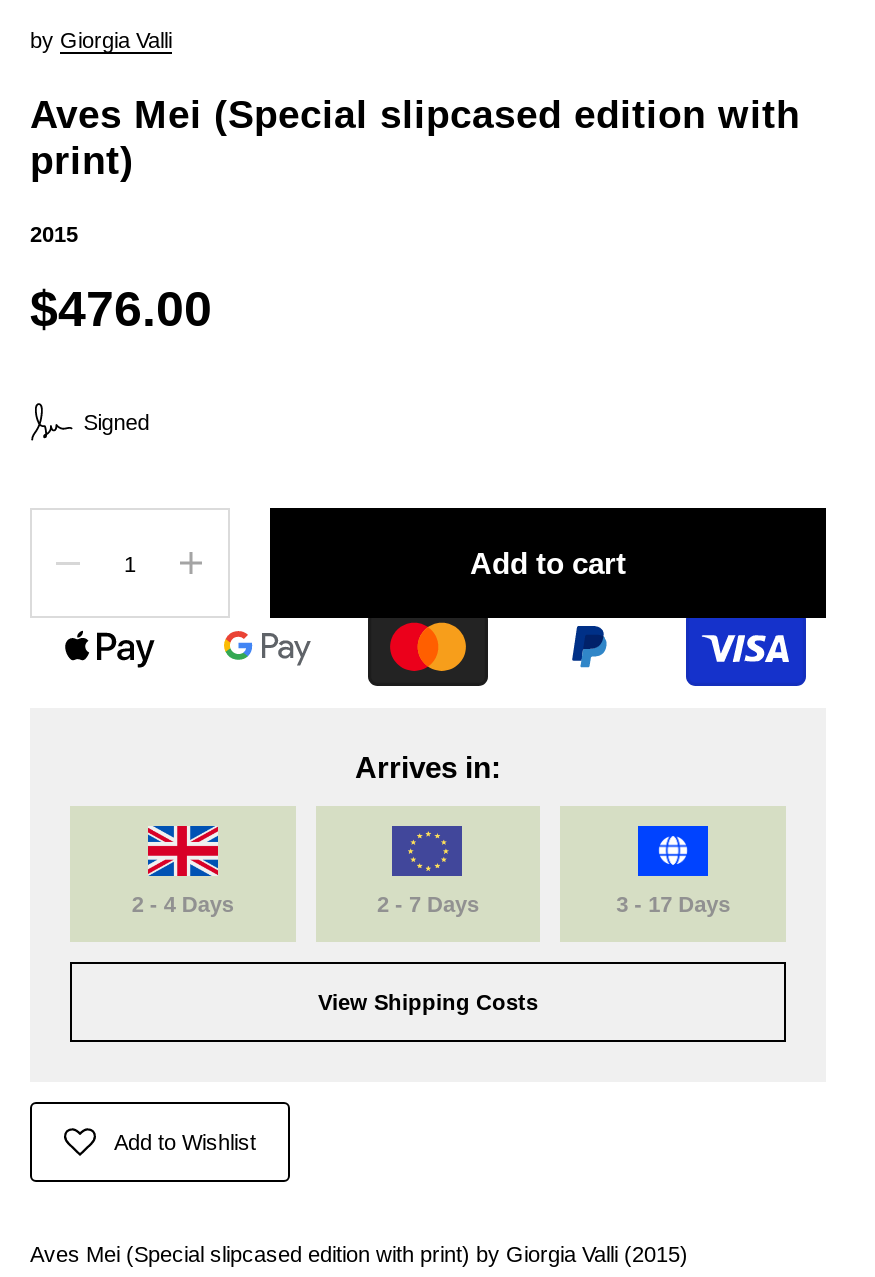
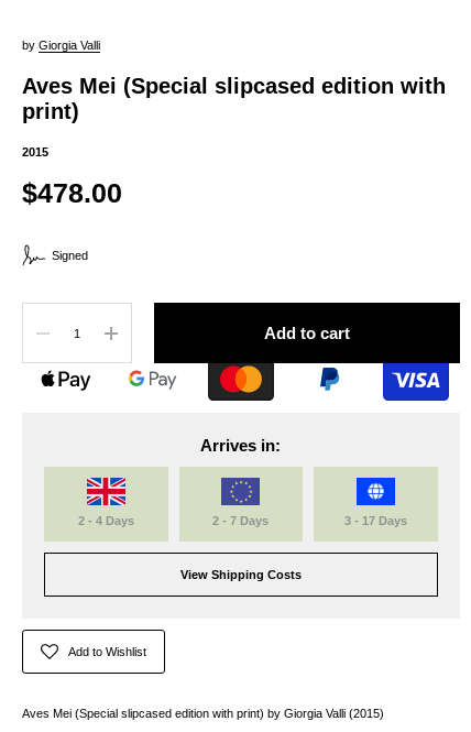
[30,279,212,335] $476.00 -> [22,177,122,208] $478.00

